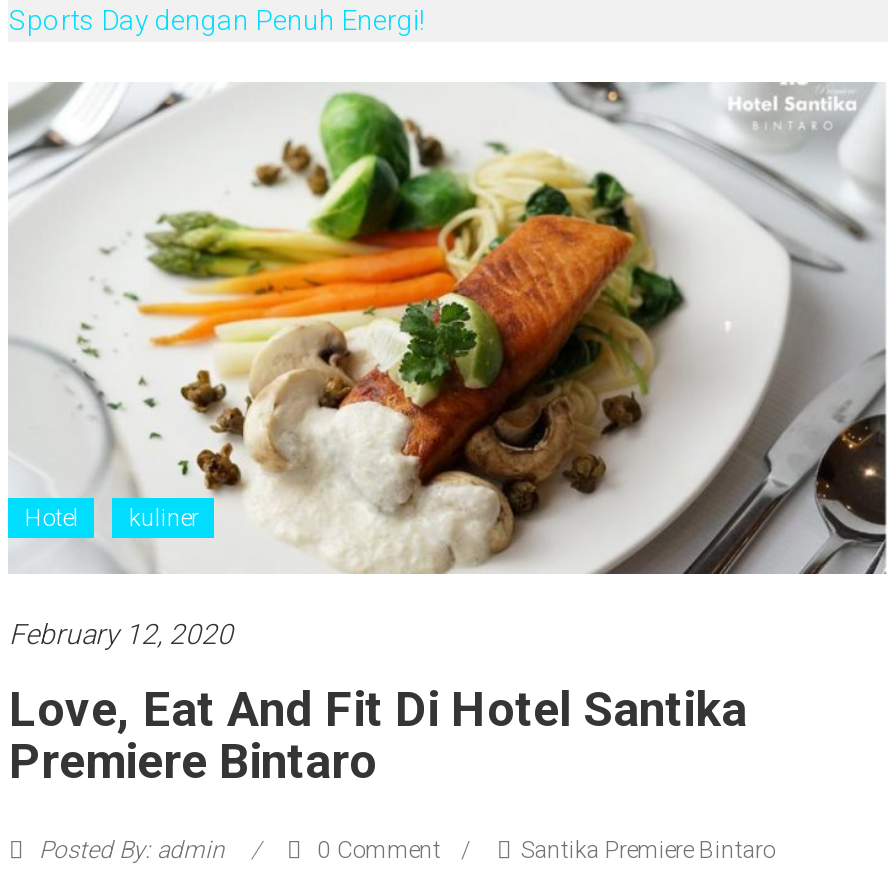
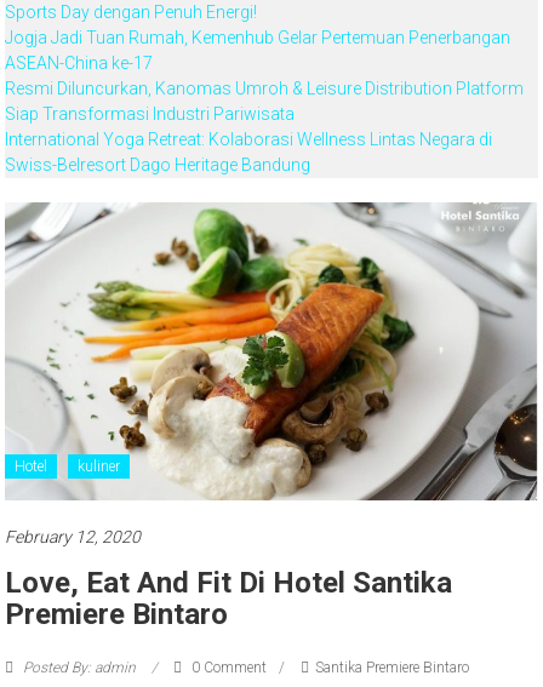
none -> [5,28,524,175] Jogja Jadi Tuan Rumah, Kemenhub Gelar Pertemuan Penerbangan | ASEAN-China ke-17 | Resmi Diluncurkan, Kanomas Umroh & Leisure Distribution Platform | Siap Transformasi Industri Pariwisata | International Yoga Retreat: Kolaborasi Wellness Lintas Negara di | Swiss-Belresort Dago Heritage Bandung

